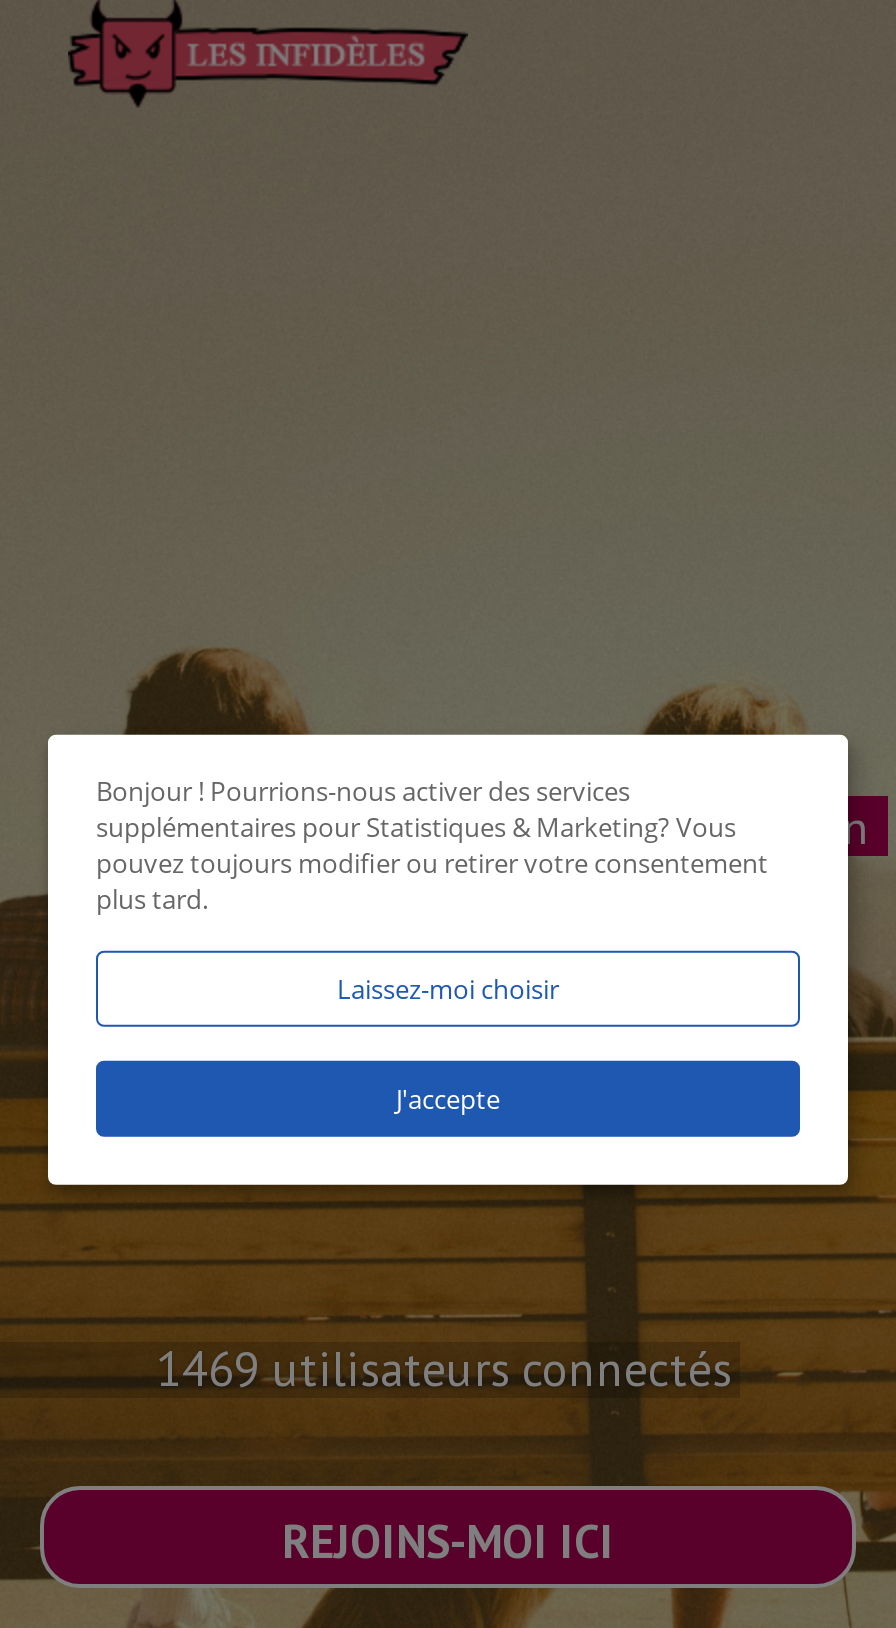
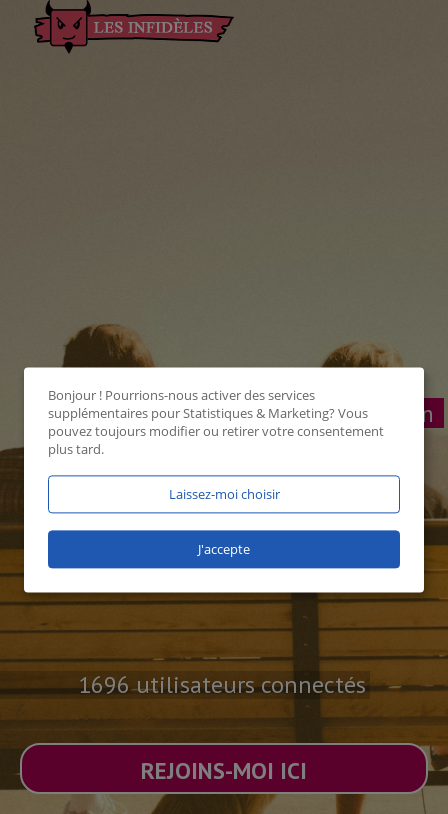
[156,1338,732,1400] 1469 utilisateurs connectés -> [78,669,366,700] 1696 utilisateurs connectés

